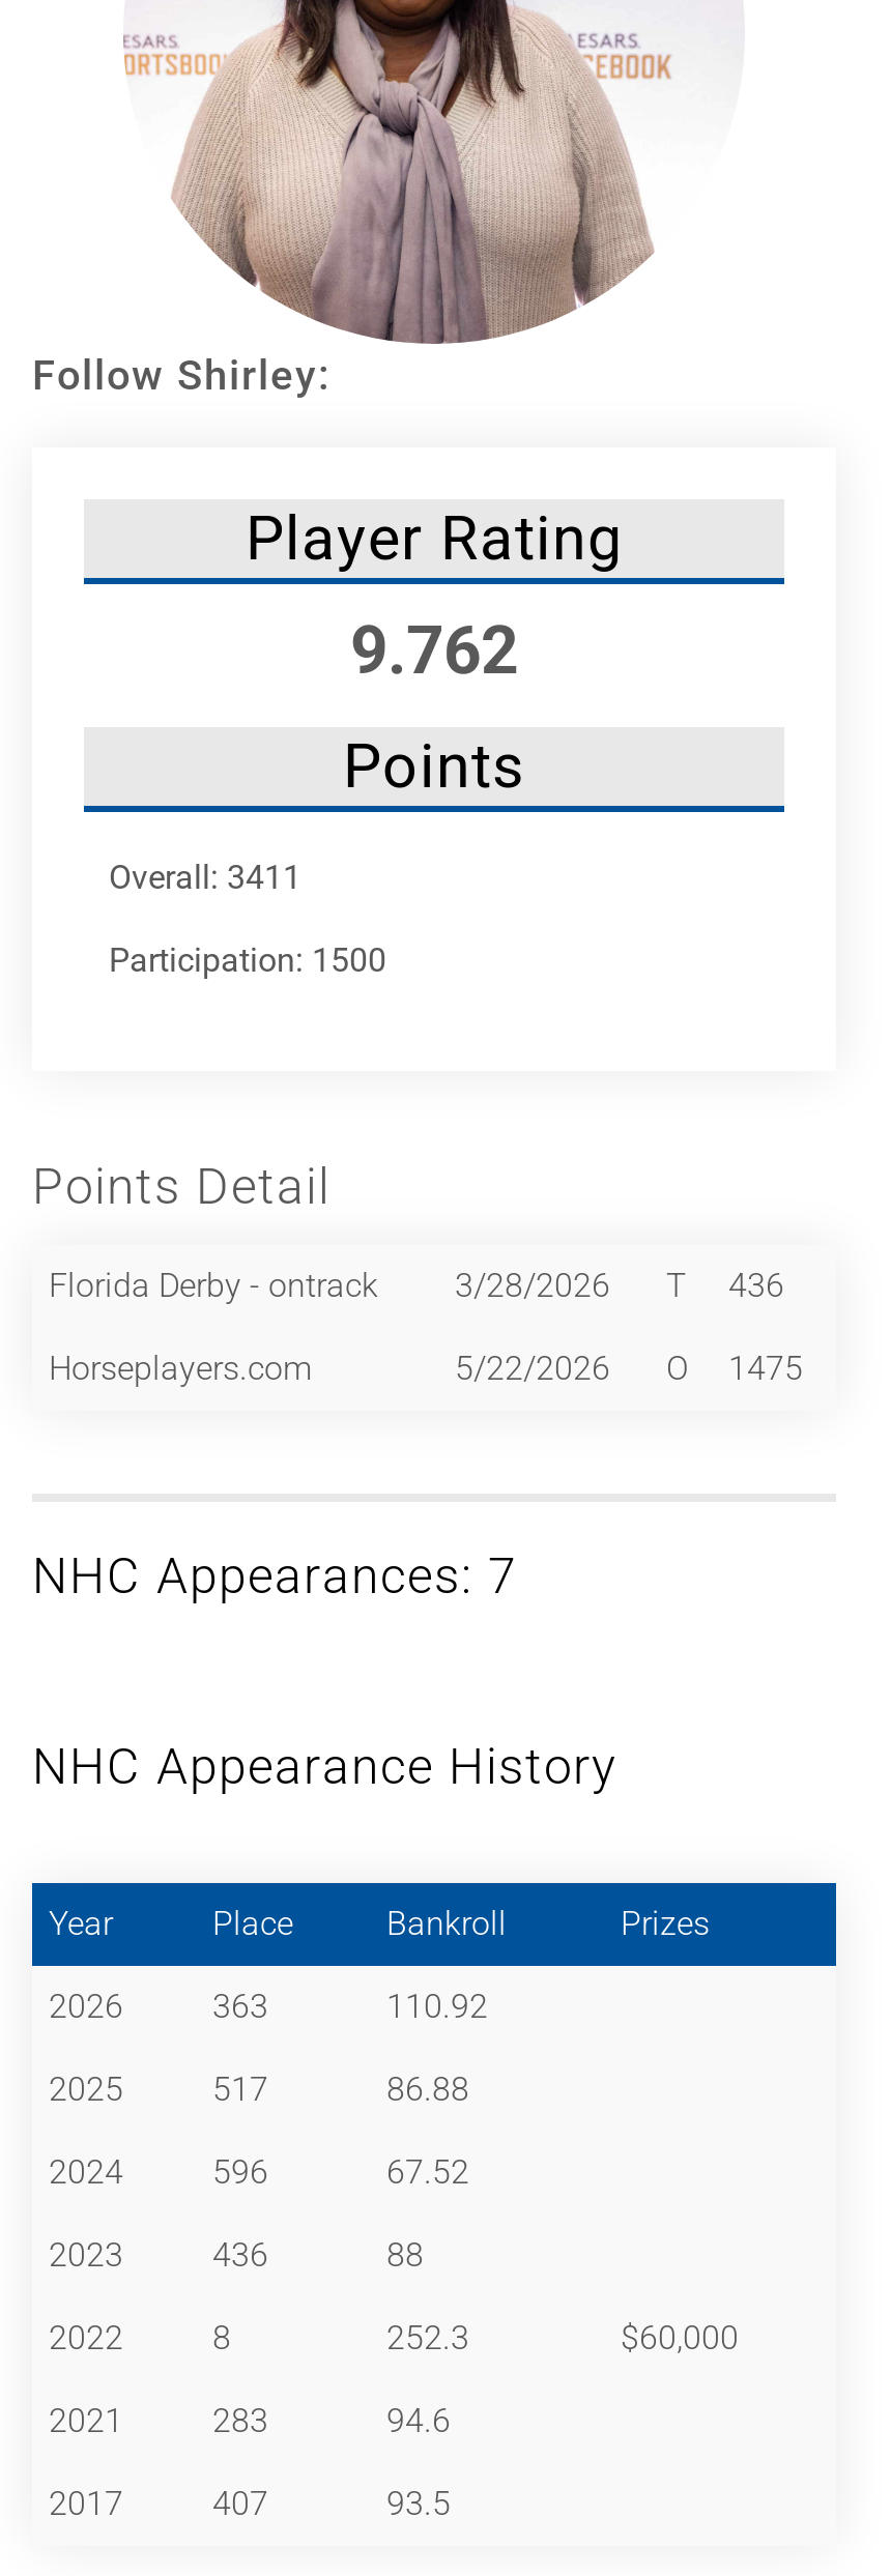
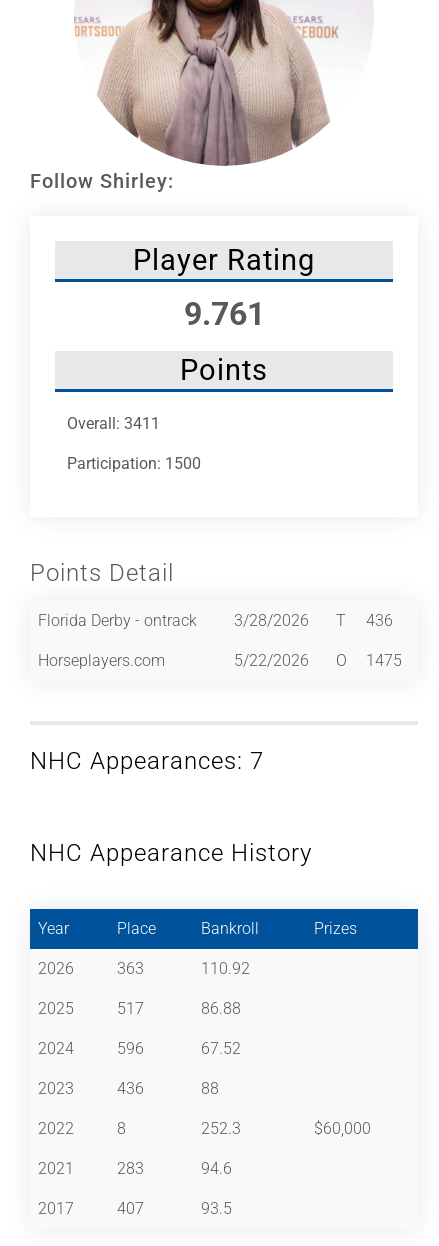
[350,611,518,690] 9.762 -> [183,295,264,333] 9.761

